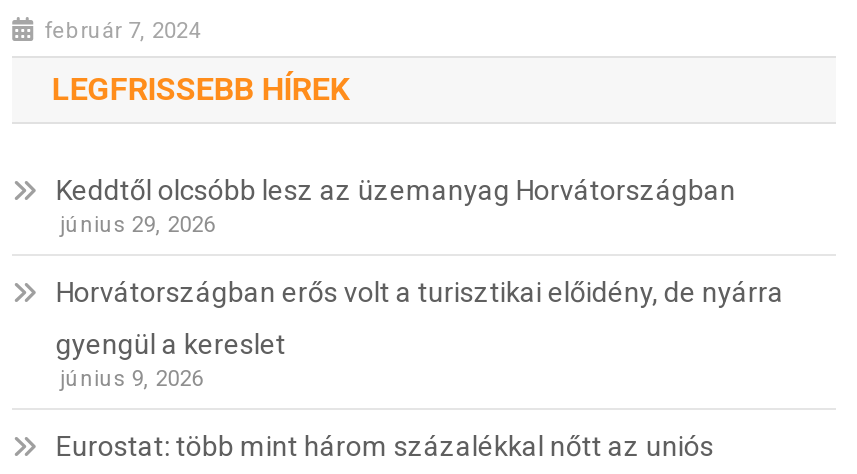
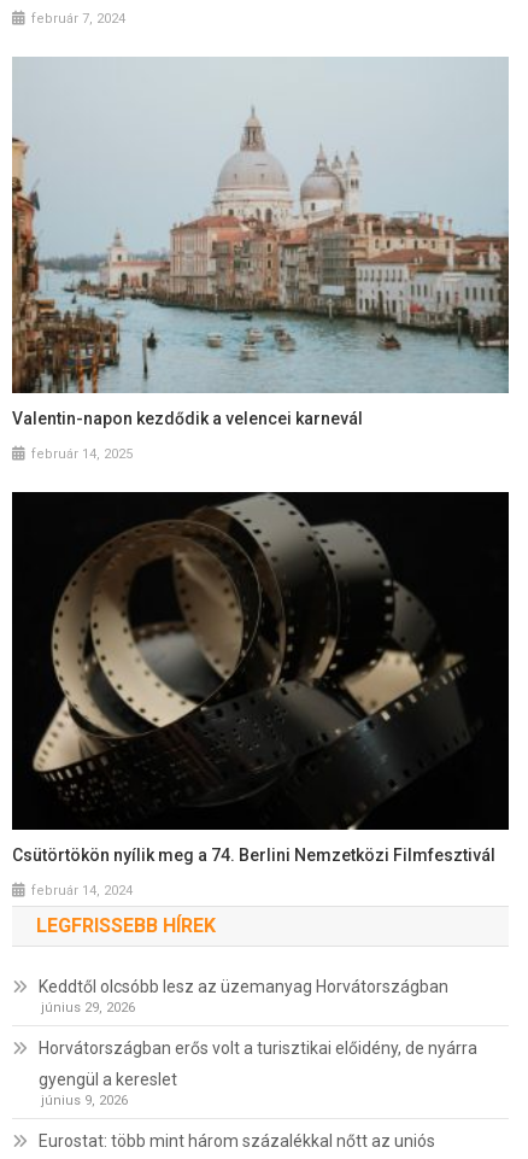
none -> [11,57,510,462] [image] | Valentin-napon kezdődik a velencei karnevál | február 14, 2025
none -> [11,491,510,898] [image] | Csütörtökön nyílik meg a 74. Berlini Nemzetközi Filmfesztivál | február 14, 2024

